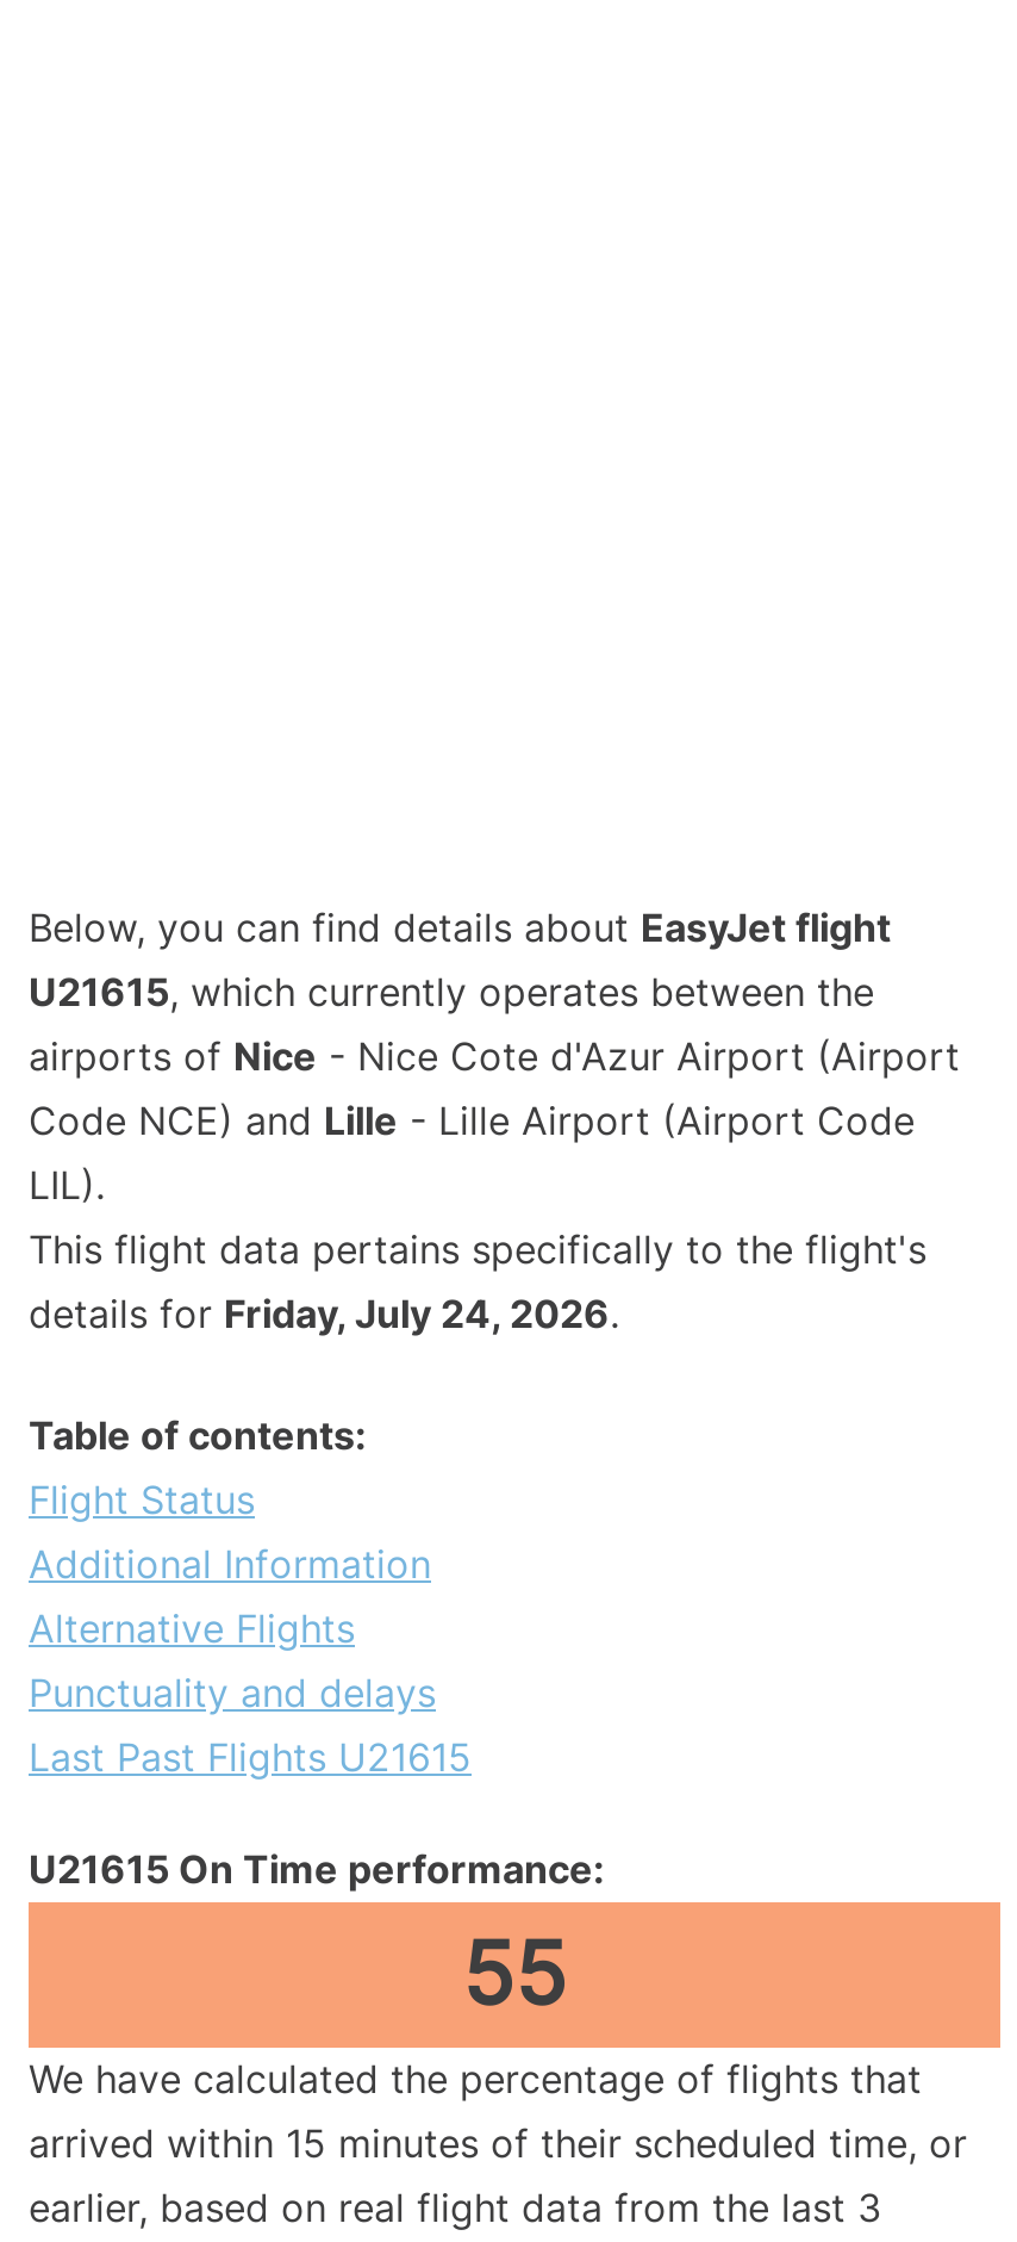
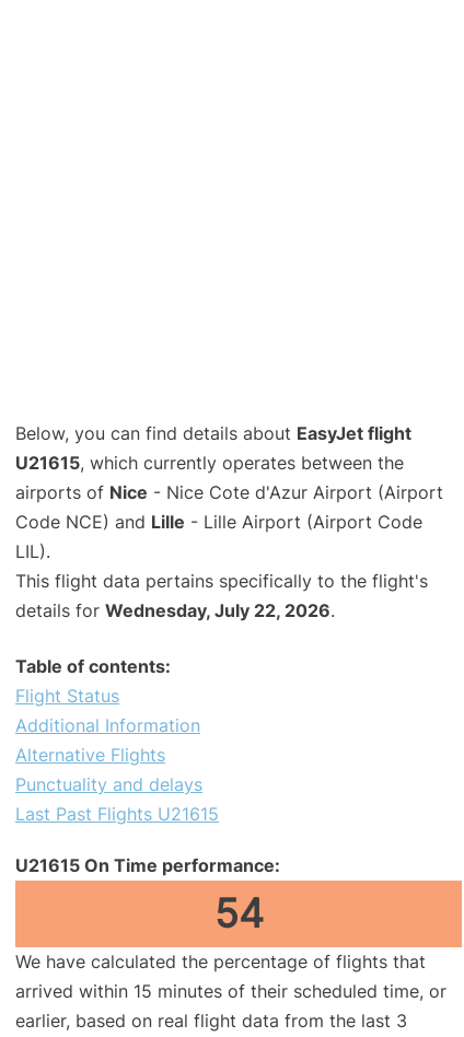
[29,1290,619,1337] details for Friday, July 24, 2026. -> [15,599,335,621] details for Wednesday, July 22, 2026.
[462,1921,567,2026] 55 -> [214,889,263,937] 54

